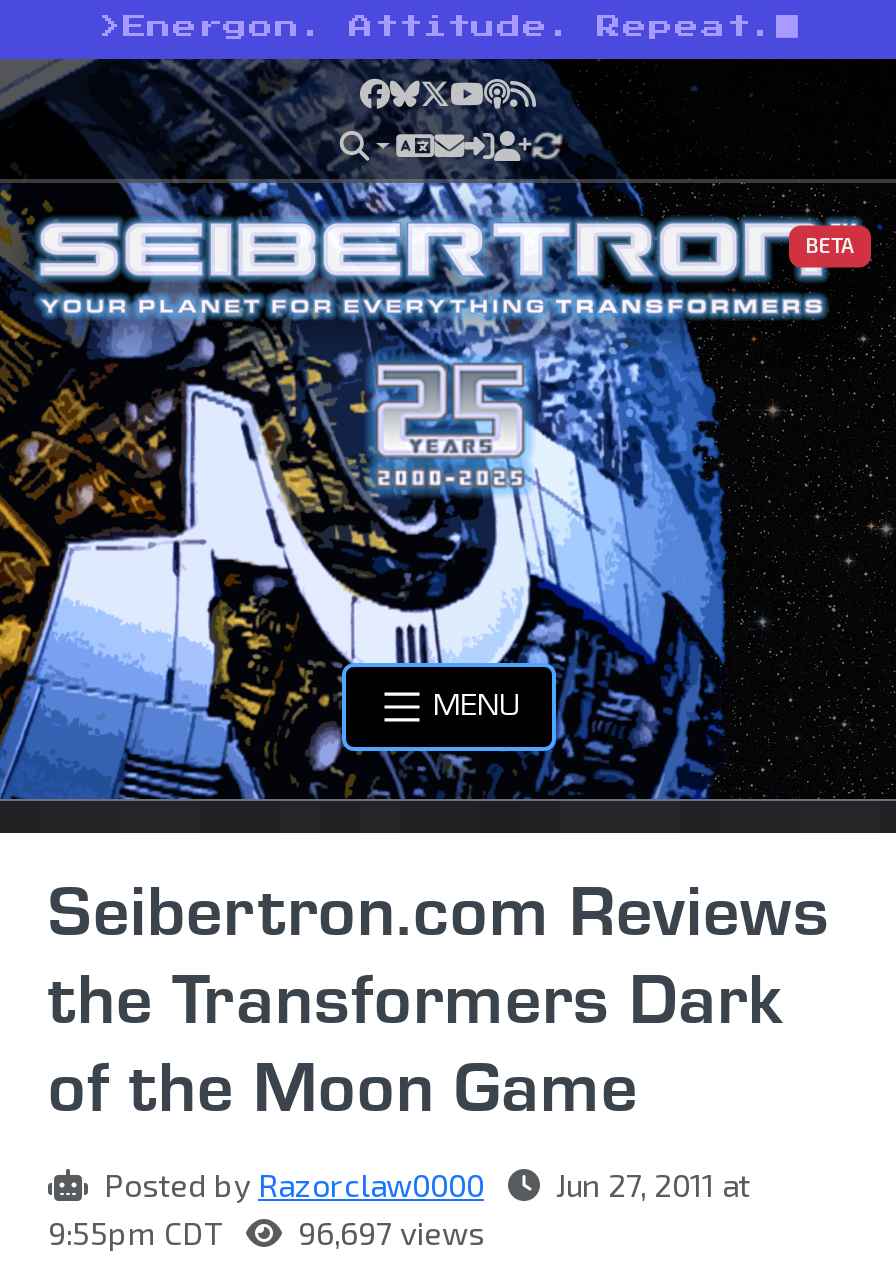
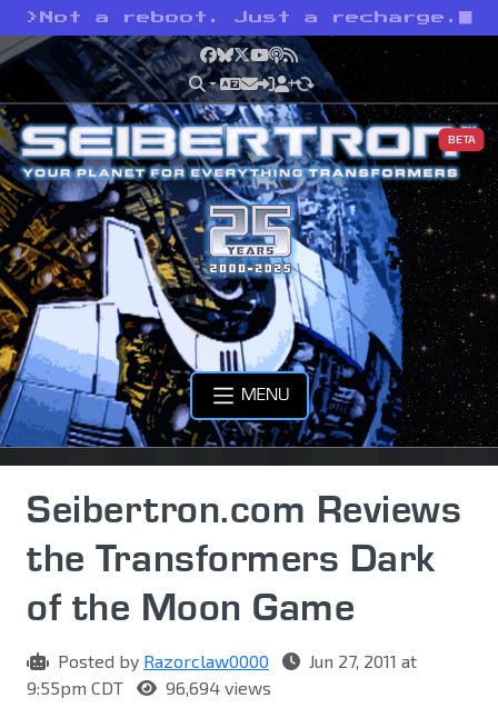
[99,15,775,39] > Energon. Attitude. Repeat. -> [27,11,459,24] > Not a reboot. Just a recharge.
[48,1213,484,1251] 9:55pm CDT 96,697 views -> [27,677,271,698] 9:55pm CDT 96,694 views

